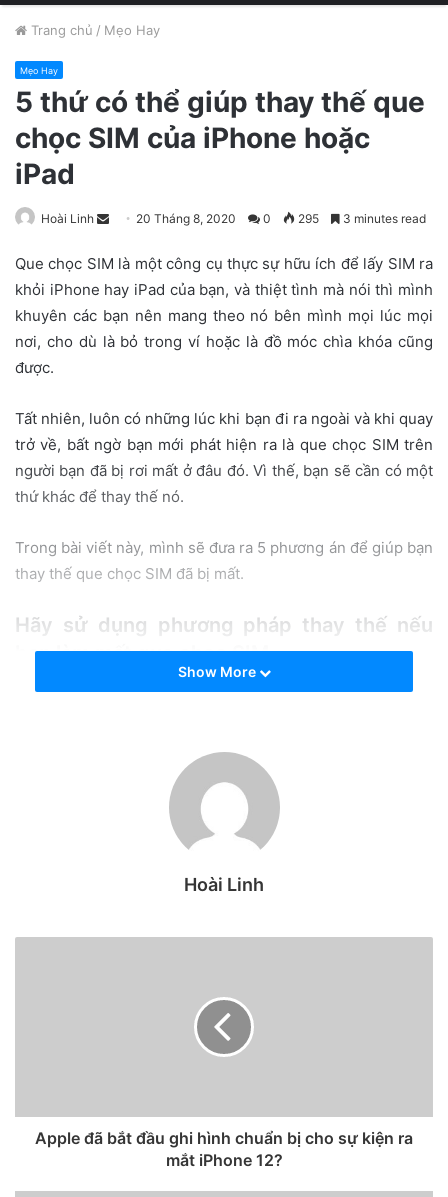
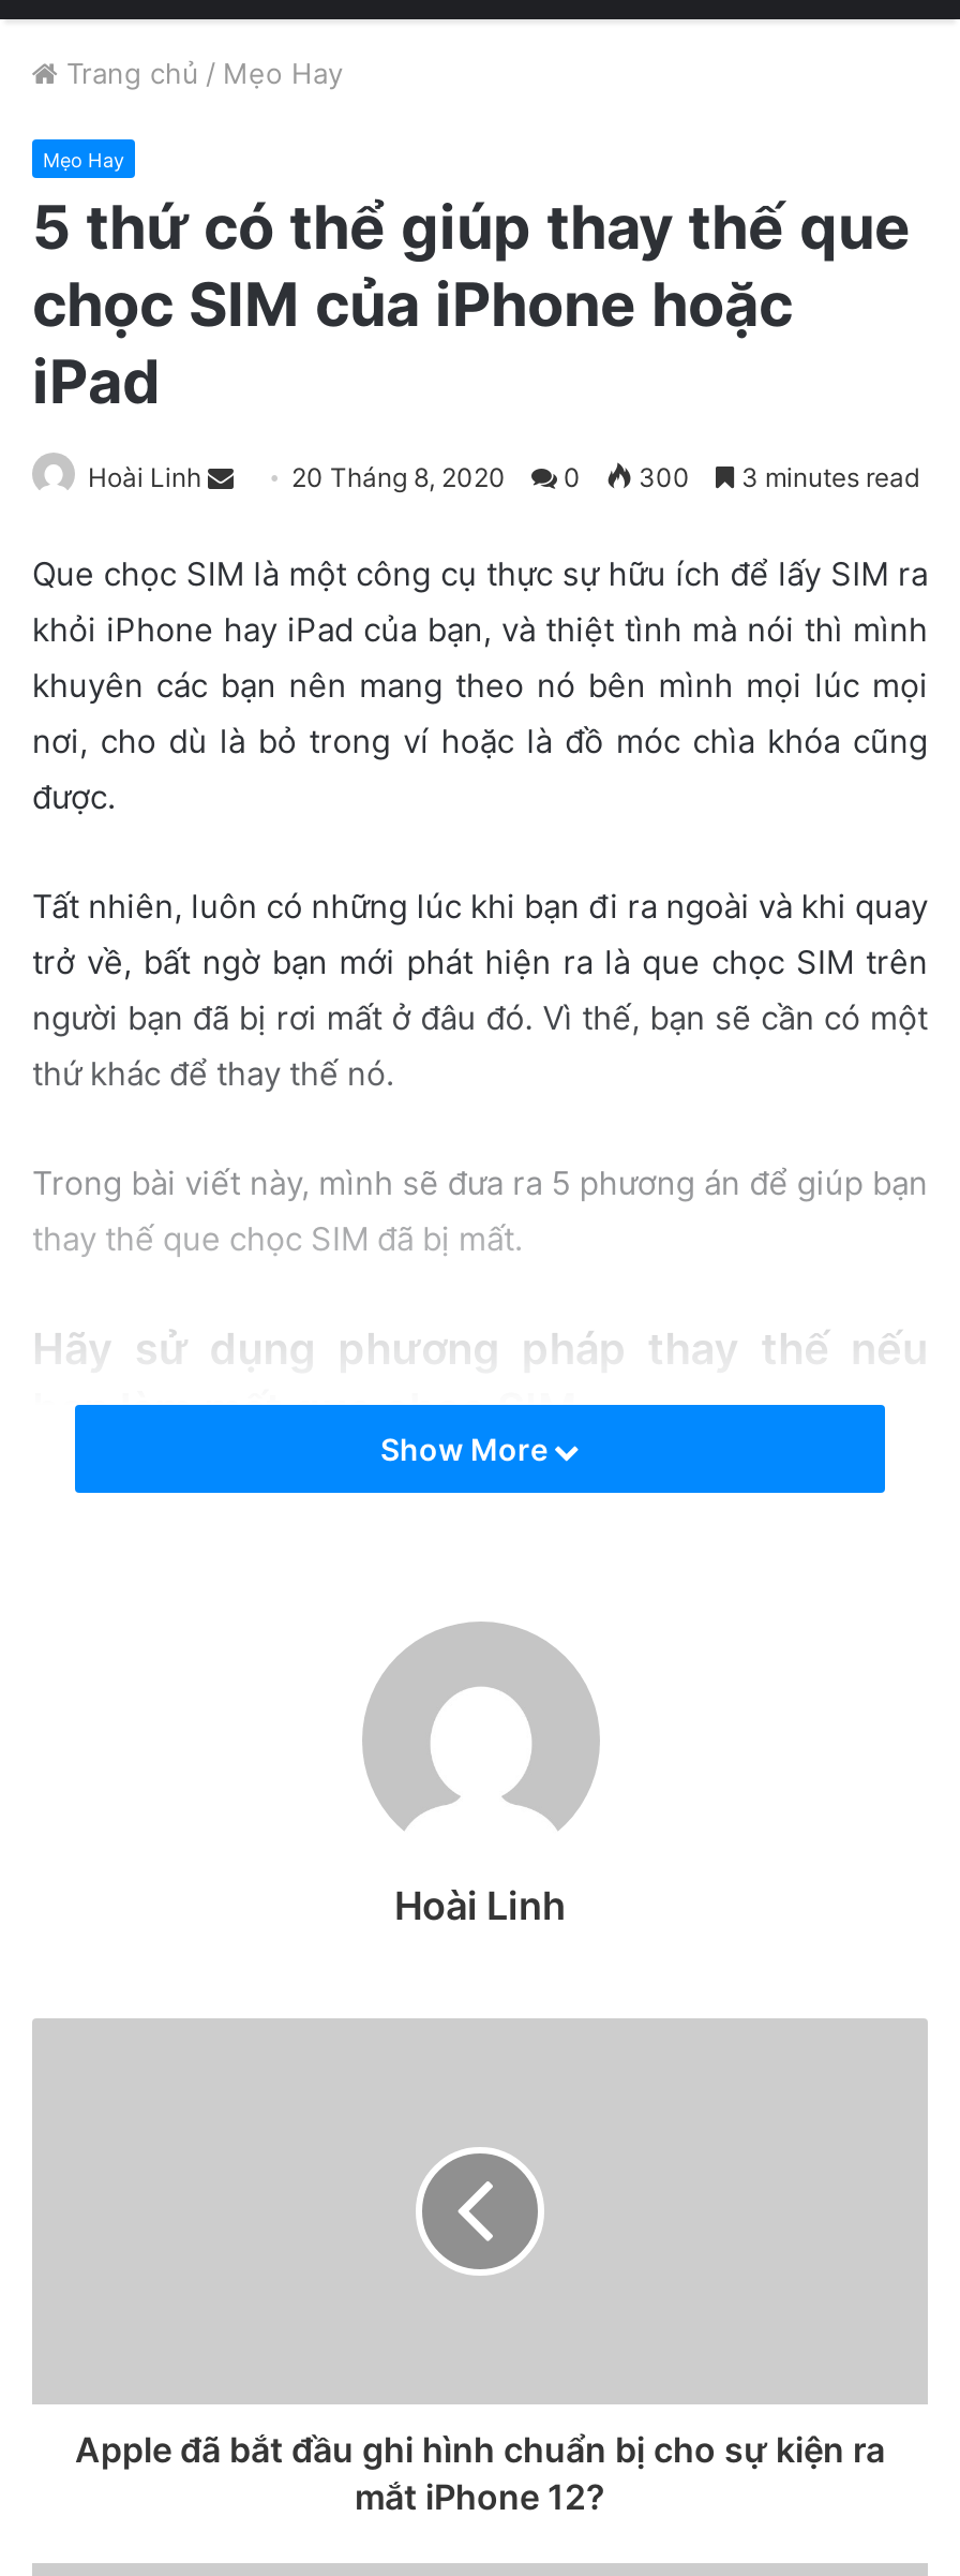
[295,211,319,226] 295 -> [632,461,690,493] 300

